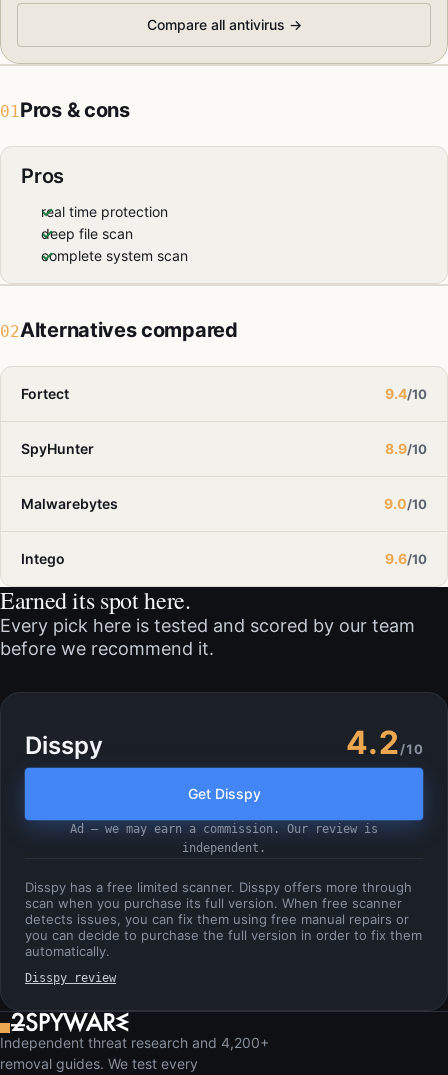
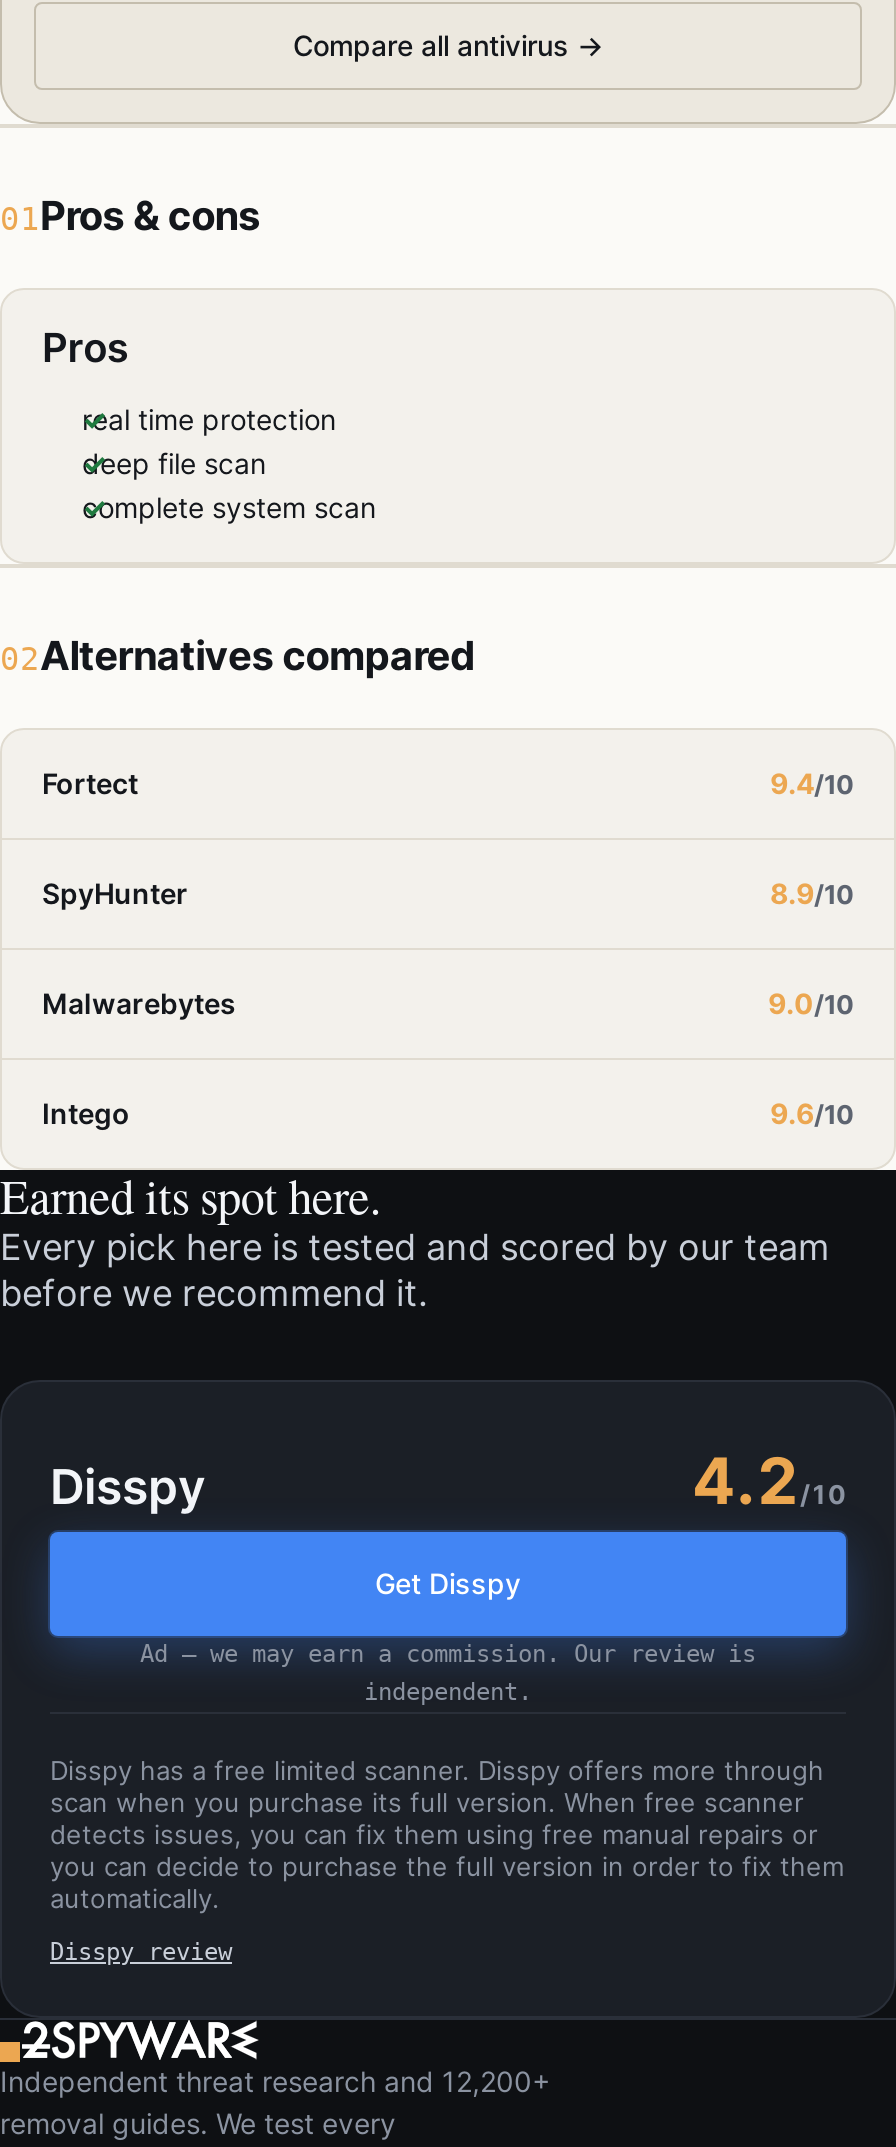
[0,1034,269,1051] Independent threat research and 4,200+ -> [0,2064,550,2098] Independent threat research and 12,200+

